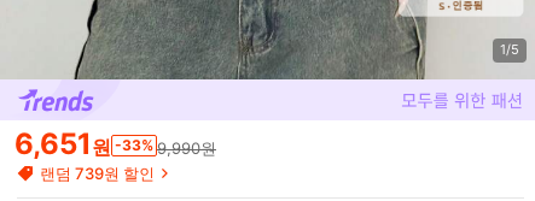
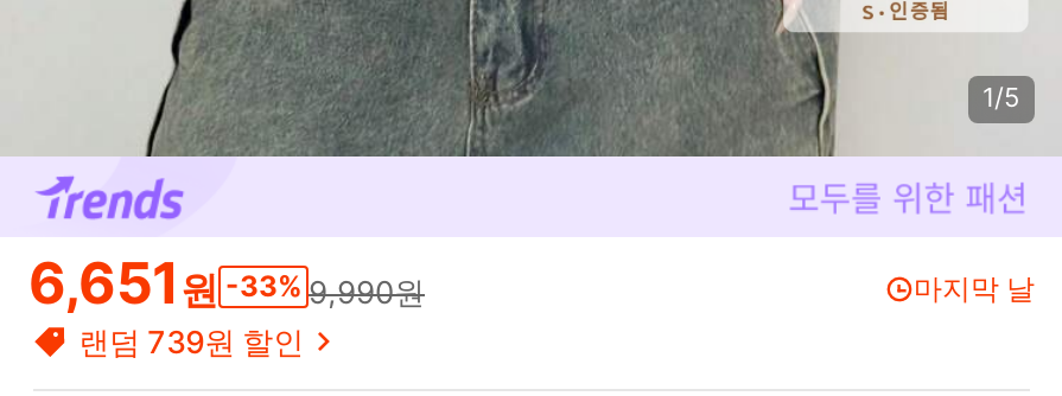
none -> [914,269,1035,305] 마지막 날

